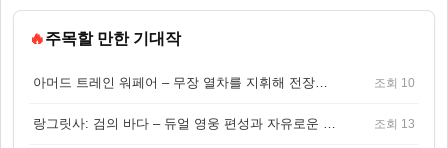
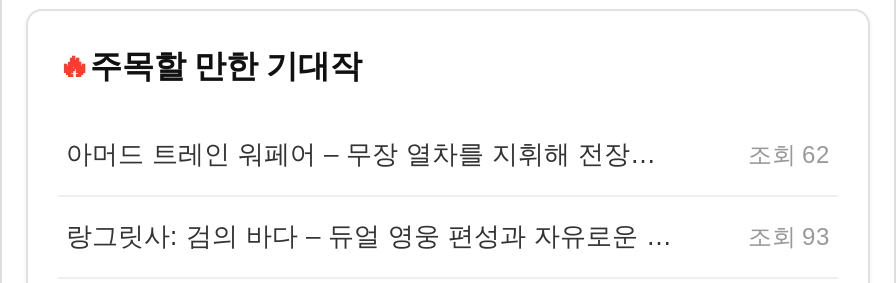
[374,76,415,90] 조회 10 -> [748,140,830,168] 조회 62
[374,117,415,131] 조회 13 -> [748,222,830,250] 조회 93

